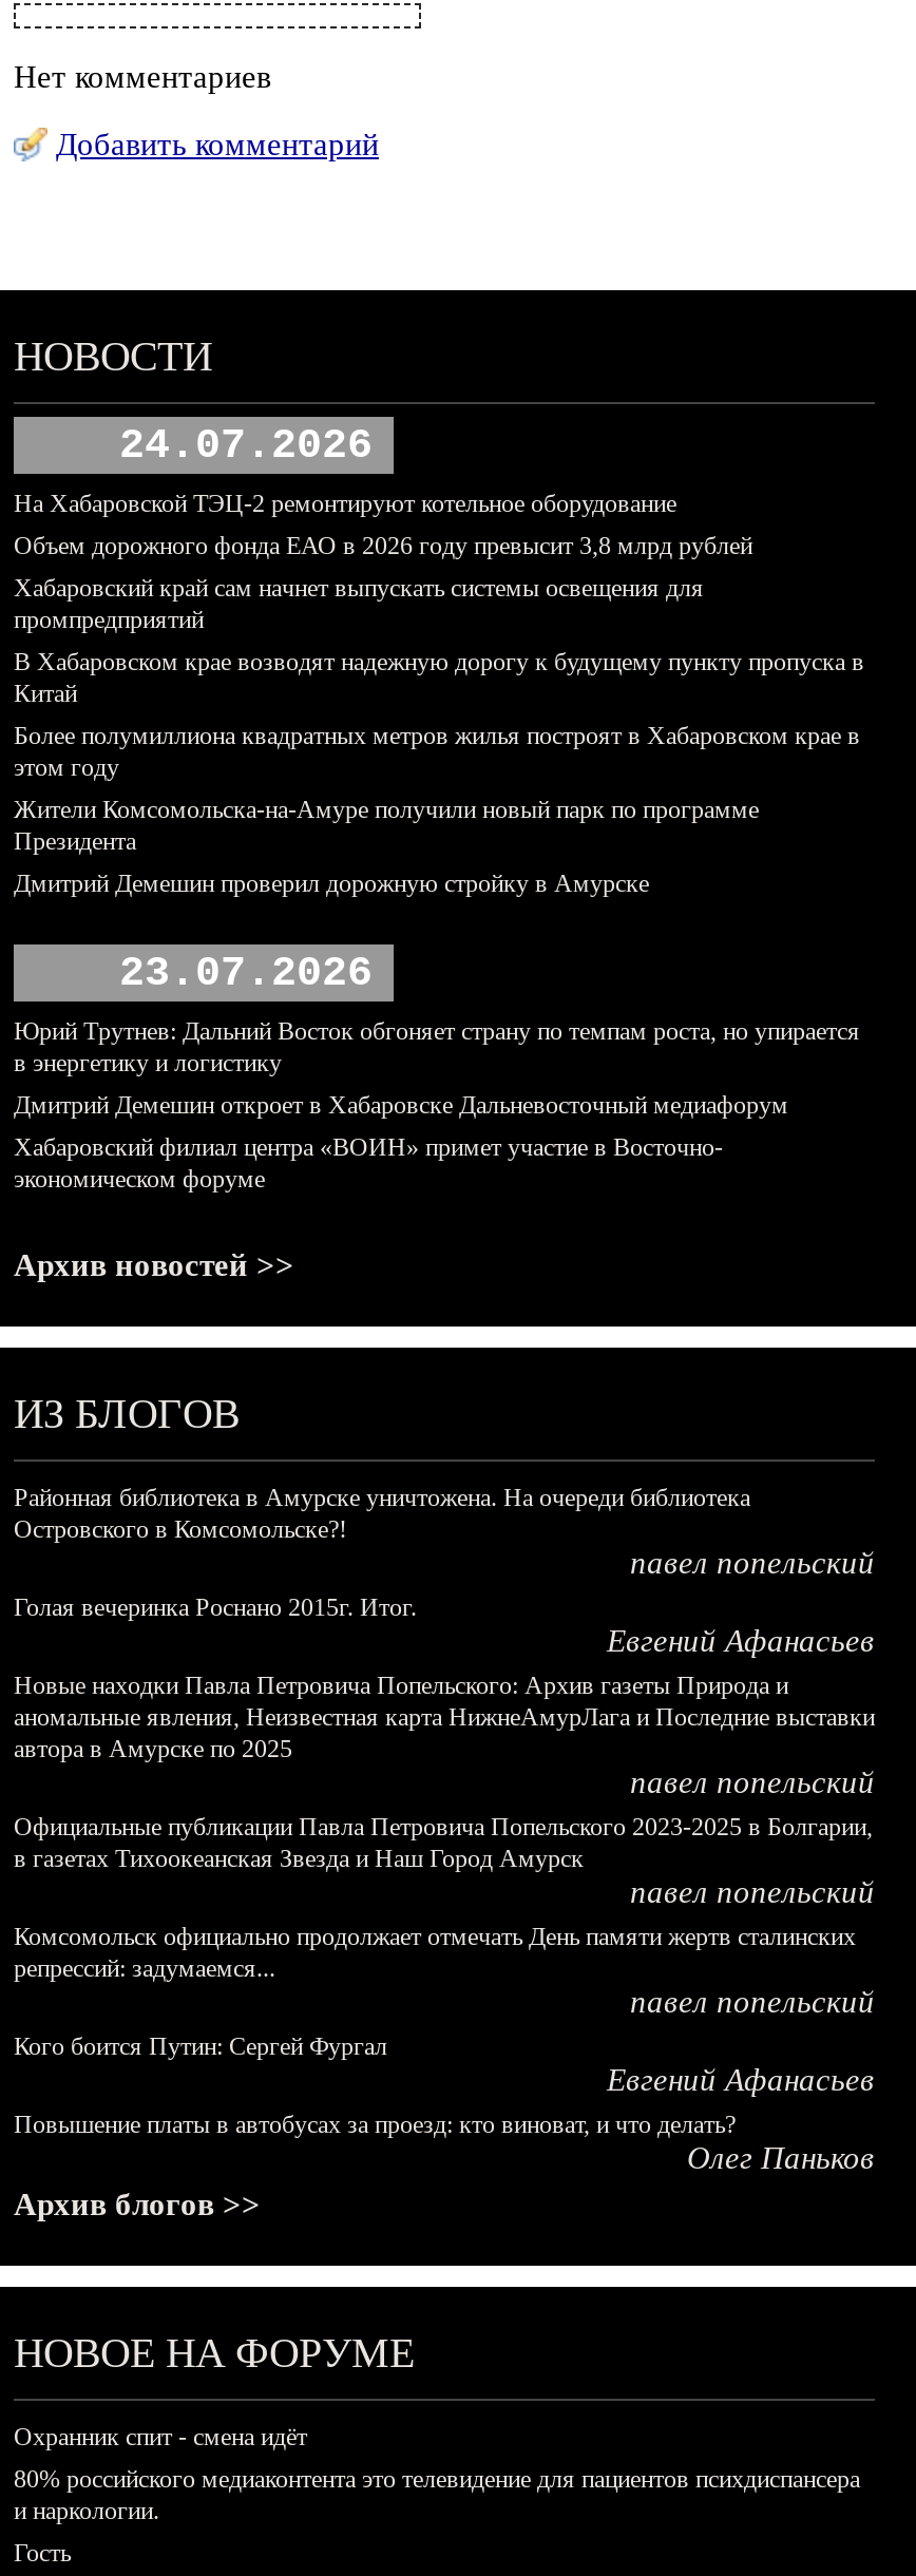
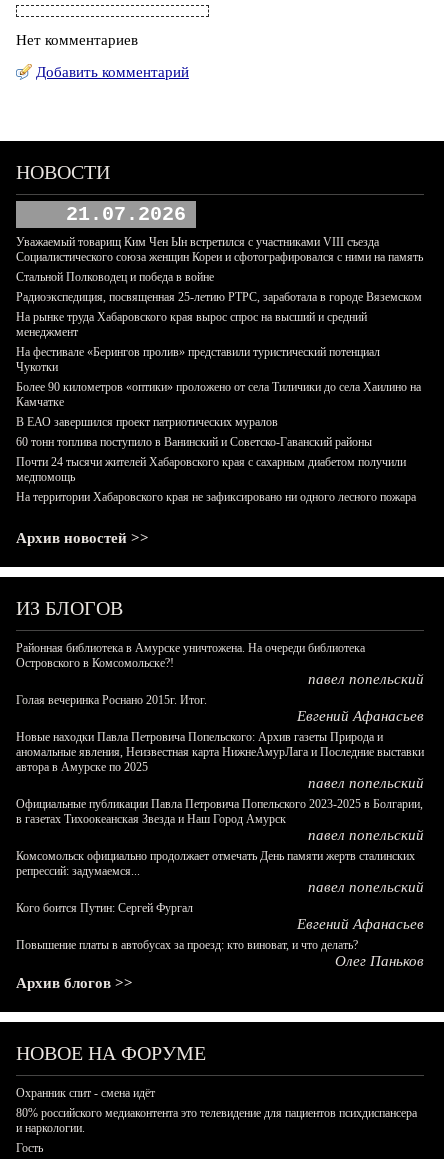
[14,421,864,1194] 24.07.2026 | На Хабаровской ТЭЦ-2 ремонтируют котельное оборудование | Объем дорожного фонда ЕАО в 2026 году превысит 3,8 млрд рублей | Хабаровский край сам начнет выпускать системы освещения для | промпредприятий | В Хабаровском крае возводят надежную дорогу к будущему пункту пропуска в | Китай | Более полумиллиона квадратных метров жилья построят в Хабаровском крае в | этом году | Жители Комсомольска-на-Амуре получили новый парк по программе | Президента | Дмитрий Демешин проверил дорожную стройку в Амурске | 23.07.2026 | Юрий Трутнев: Дальний Восток обгоняет страну по темпам роста, но упирается | в энергетику и логистику | Дмитрий Демешин откроет в Хабаровске Дальневосточный медиафорум | Хабаровский филиал центра «ВОИН» примет участие в Восточно- | экономическом форуме -> [16,203,423,504] 21.07.2026 | Уважаемый товарищ Ким Чен Ын встретился с участниками VIII съезда | Социалистического союза женщин Кореи и сфотографировался с ними на память | Стальной Полководец и победа в войне | Радиоэкспедиция, посвященная 25-летию РТРС, заработала в городе Вяземском | На рынке труда Хабаровского края вырос спрос на высший и средний | менеджмент | На фестивале «Берингов пролив» представили туристический потенциал | Чукотки | Более 90 километров «оптики» проложено от села Тиличики до села Хаилино на | Камчатке | В ЕАО завершился проект патриотических муралов | 60 тонн топлива поступило в Ванинский и Советско-Гаванский районы | Почти 24 тысячи жителей Хабаровского края с сахарным диабетом получили | медпомощь | На территории Хабаровского края не зафиксировано ни одного лесного пожара

